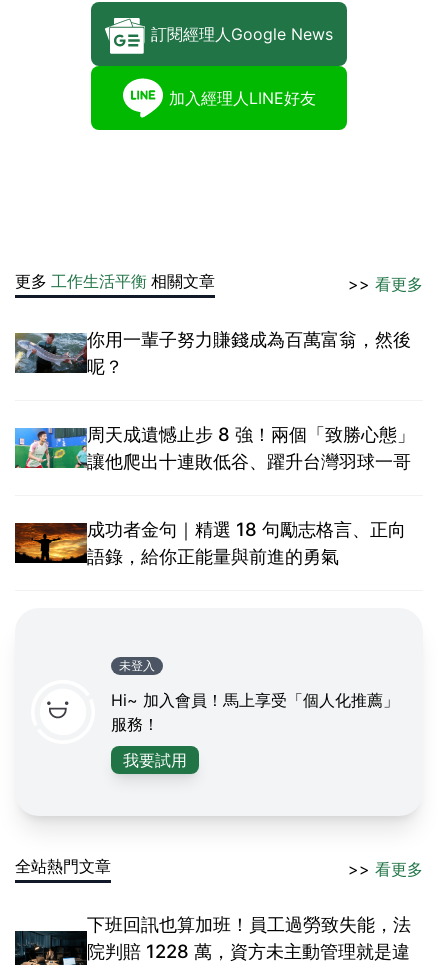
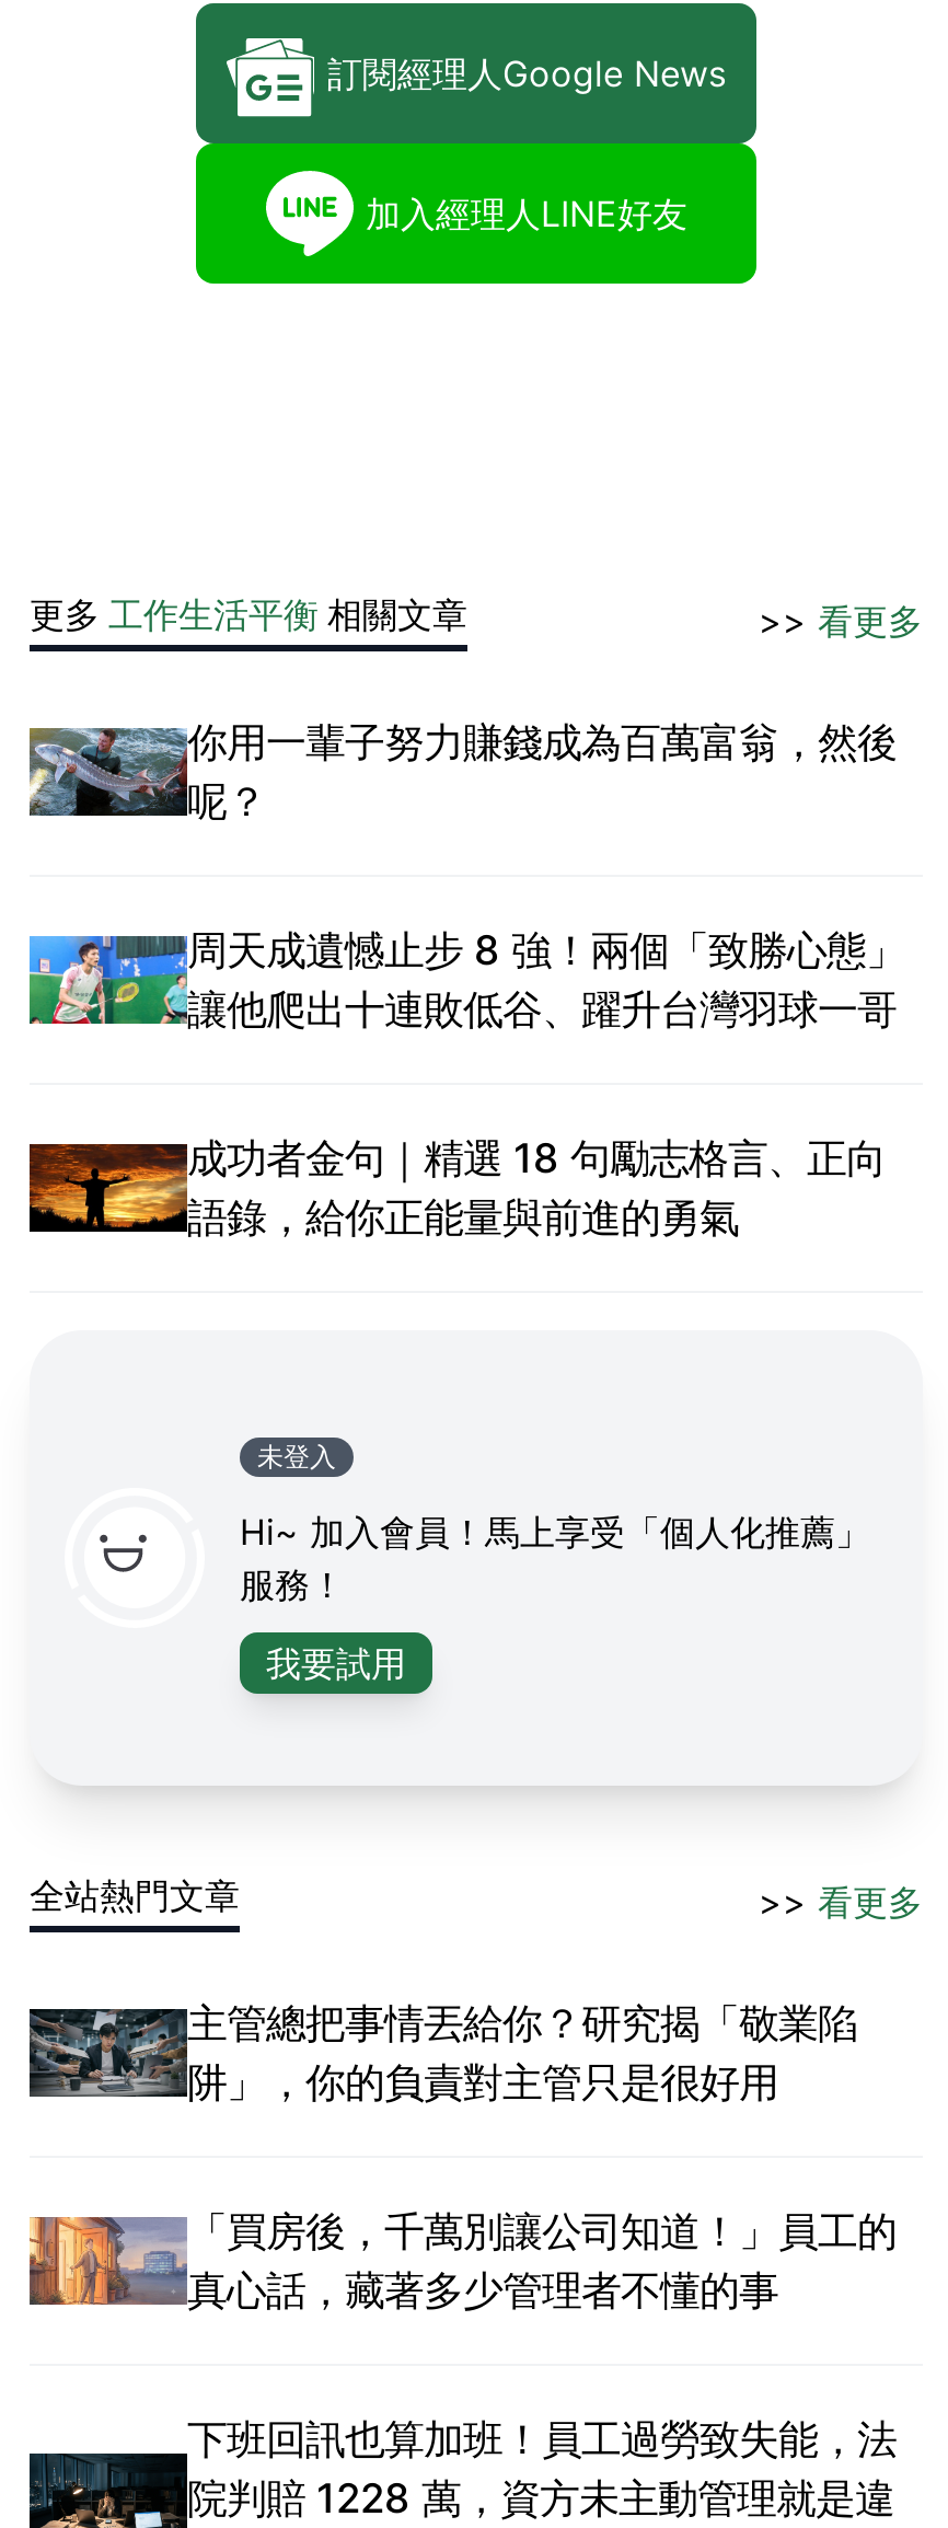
none -> [27,1998,897,2313] [image] | 主管總把事情丟給你？研究揭「敬業陷 | 阱」，你的負責對主管只是很好用 | 「買房後，千萬別讓公司知道！」員工的 | 真心話，藏著多少管理者不懂的事
none -> [27,2215,157,2307] [image]

